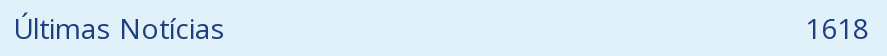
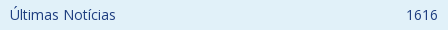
[805,10,869,48] 1618 -> [406,5,438,24] 1616

